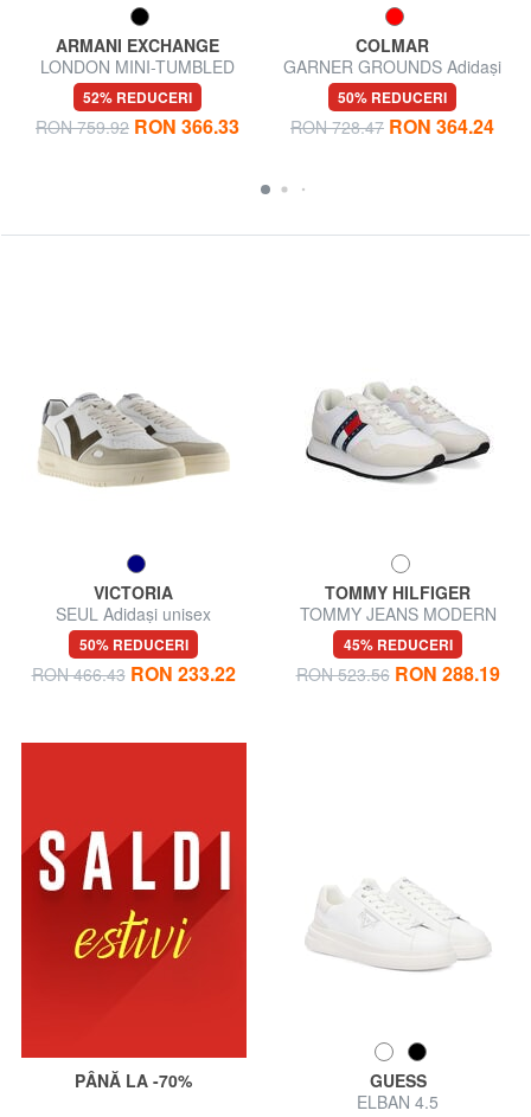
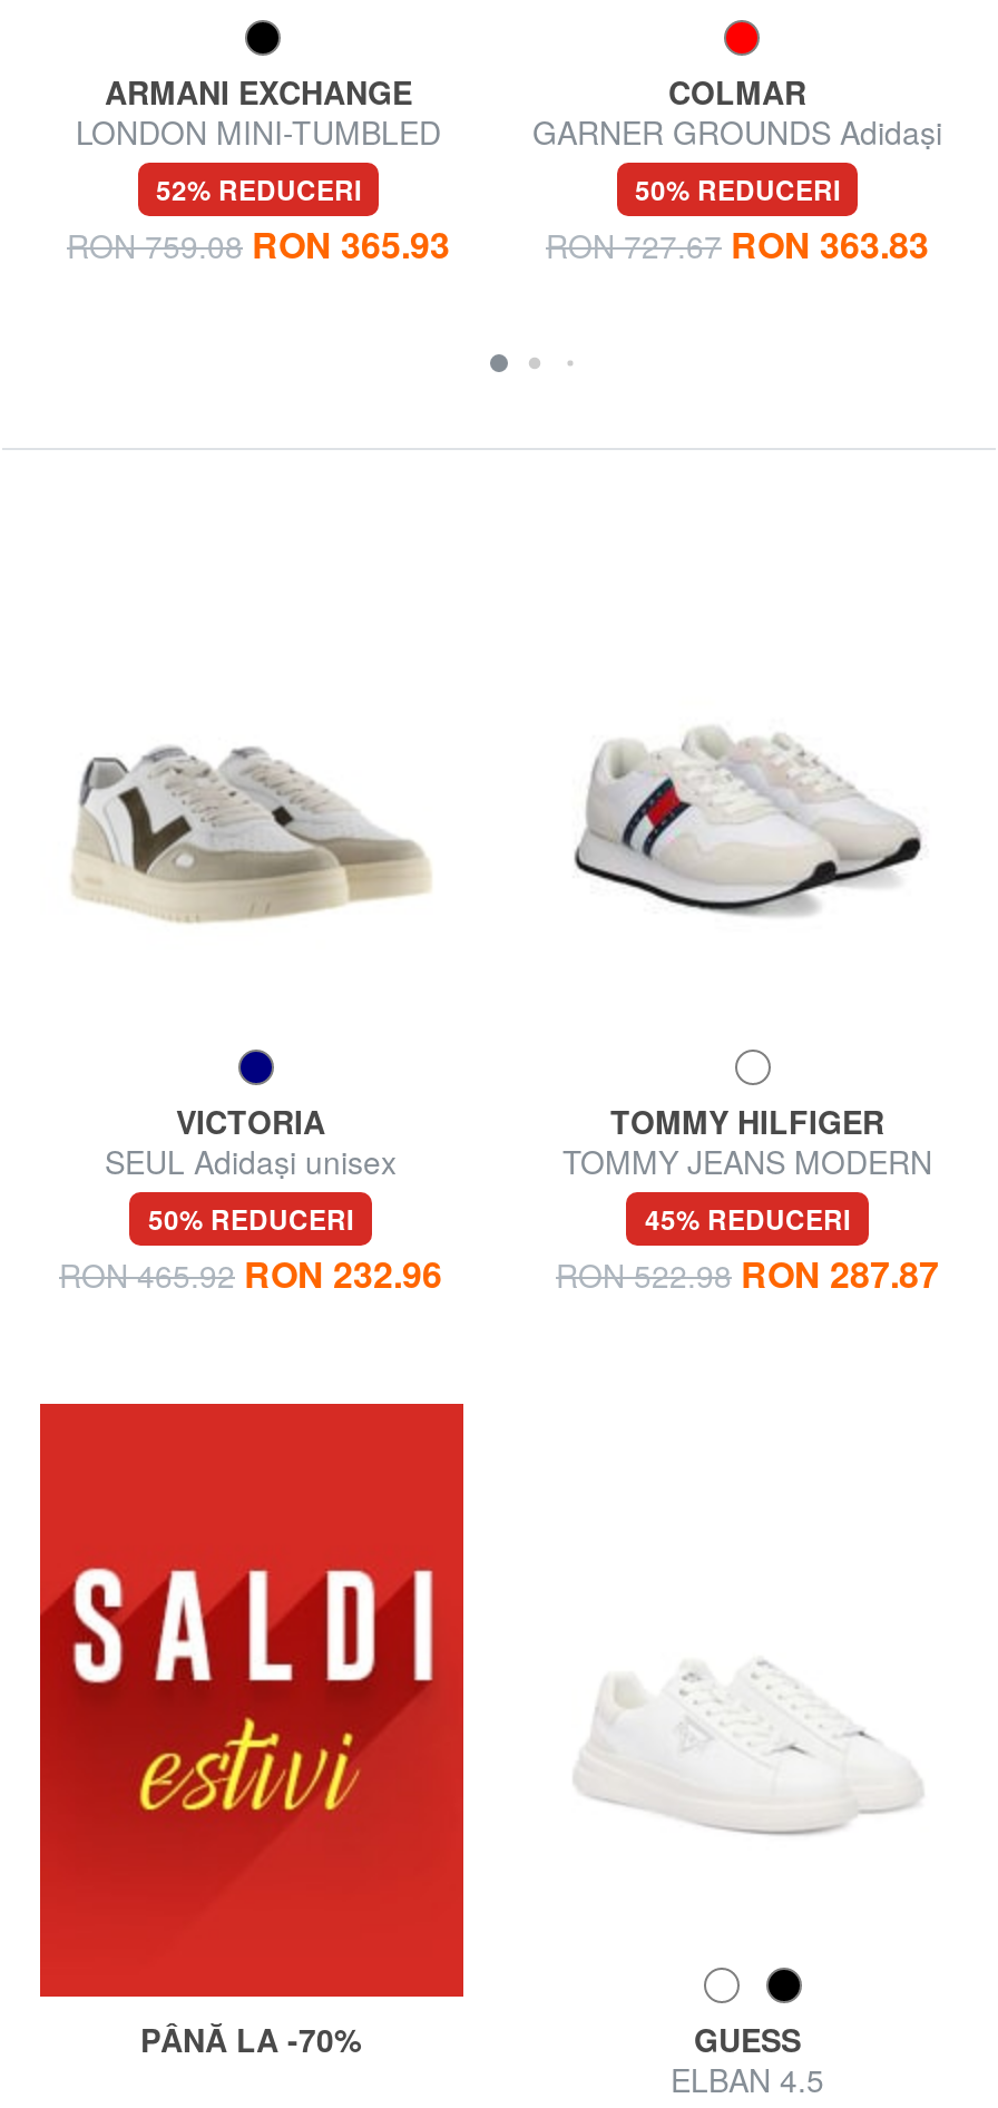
[36,112,239,139] RON 759.92 RON 366.33 -> [67,217,450,269] RON 759.08 RON 365.93
[290,112,494,139] RON 728.47 RON 364.24 -> [546,217,929,269] RON 727.67 RON 363.83
[31,659,235,686] RON 466.43 RON 233.22 -> [59,1247,442,1298] RON 465.92 RON 232.96
[296,659,500,686] RON 523.56 RON 288.19 -> [556,1247,939,1298] RON 522.98 RON 287.87

